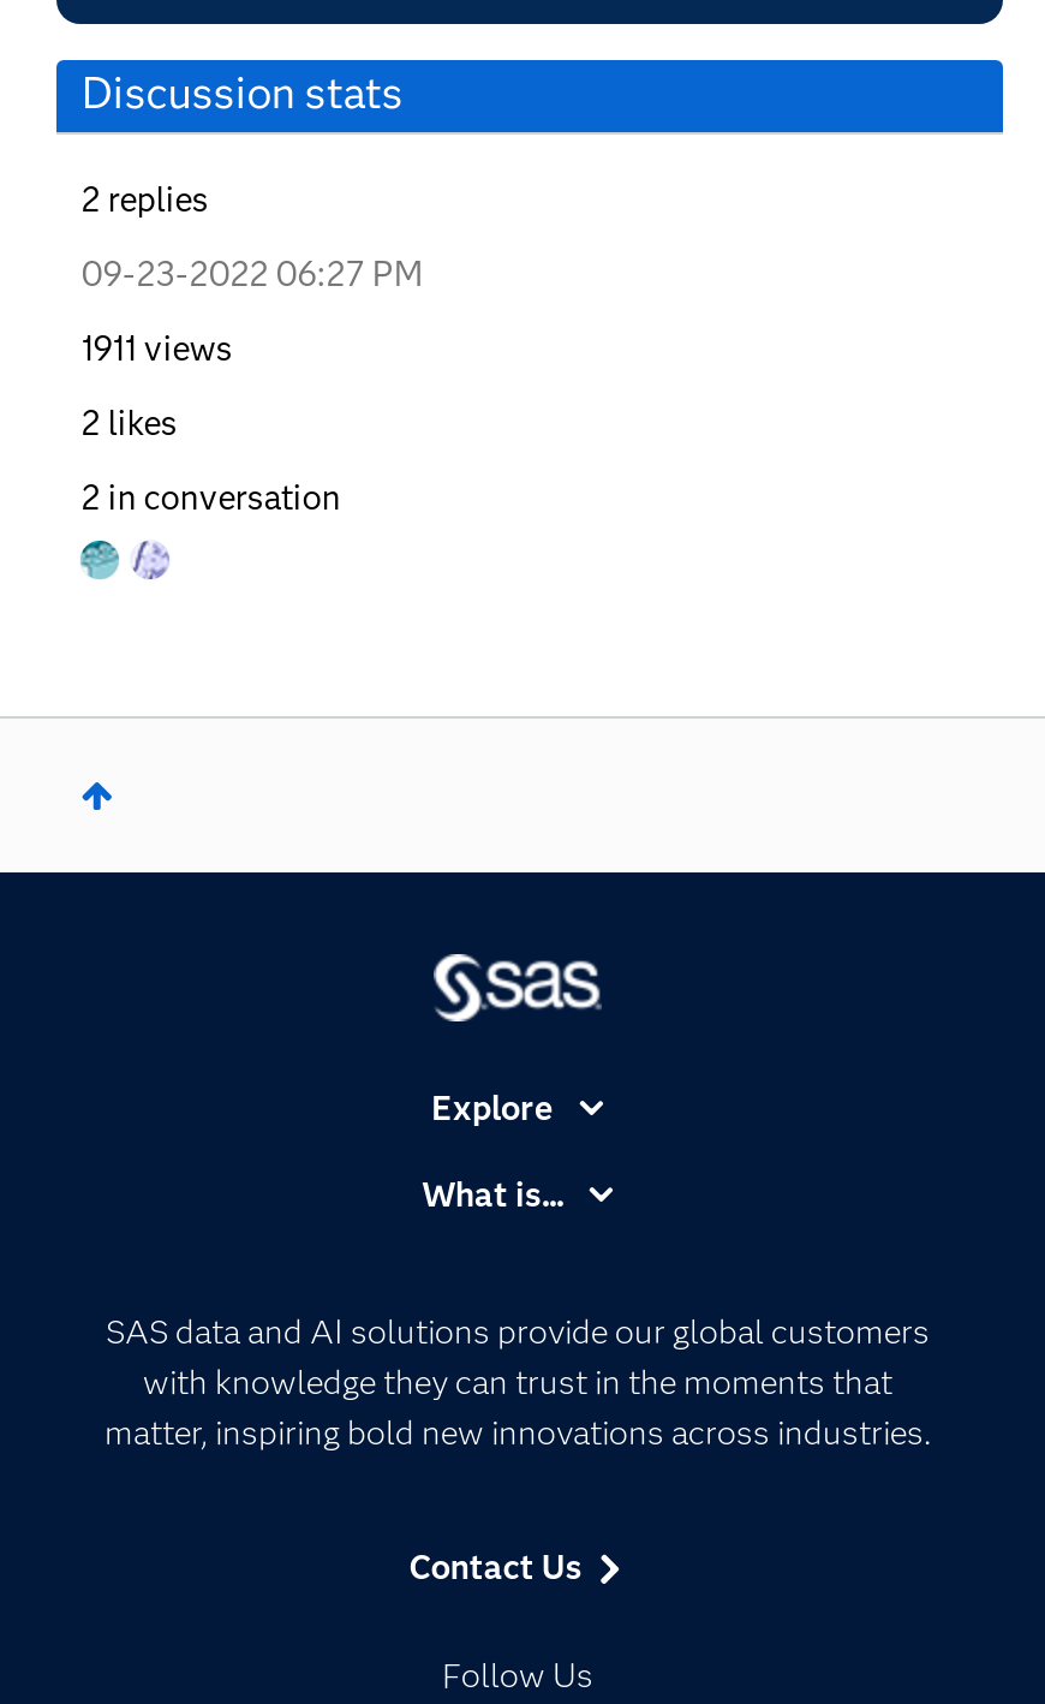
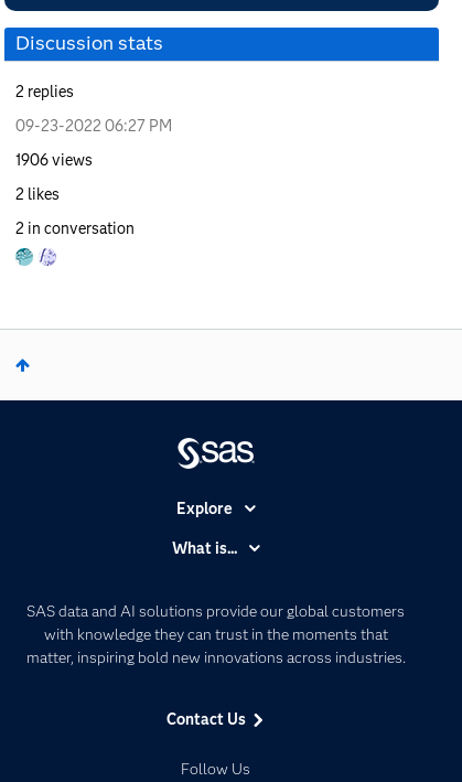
[81,327,233,371] 1911 views -> [16,150,93,170] 1906 views

